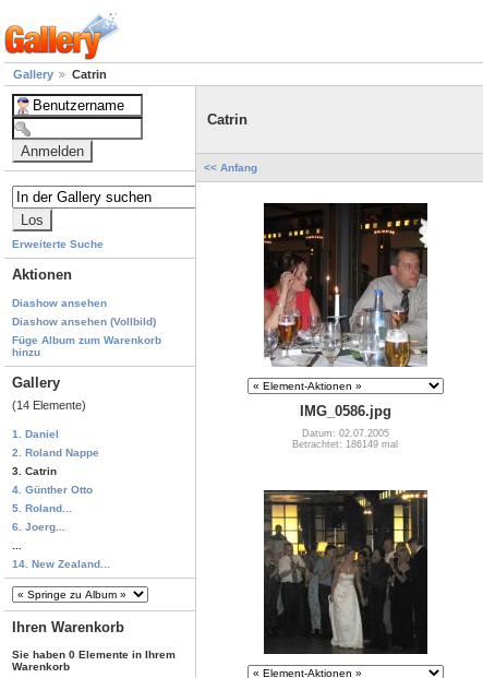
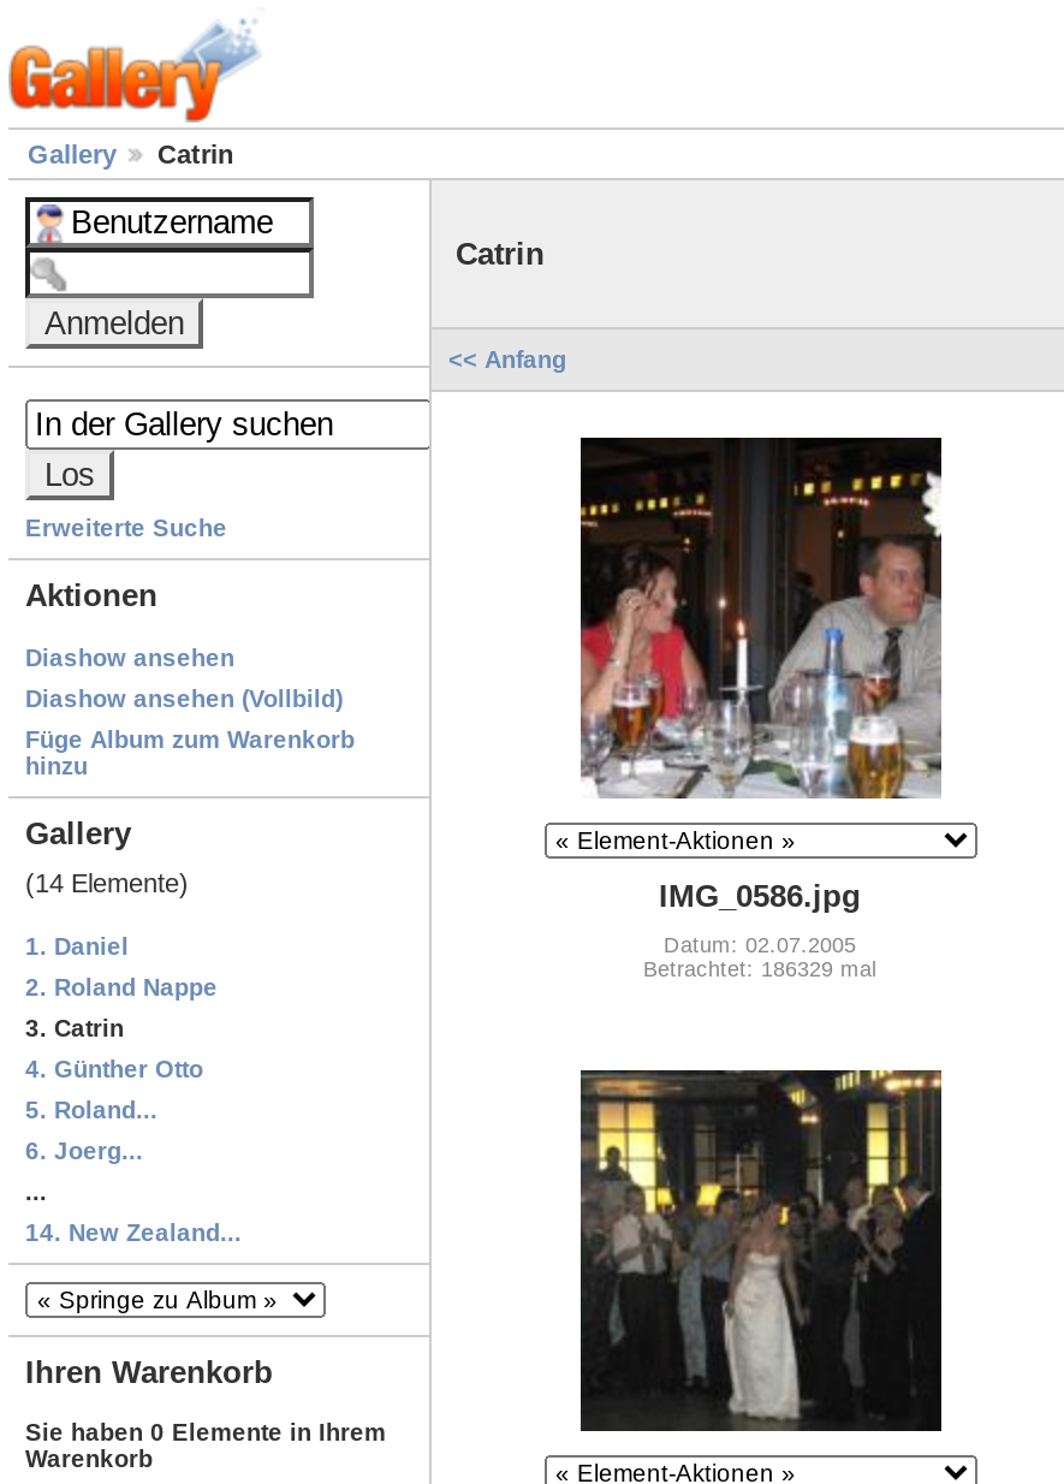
[292,438,398,449] Betrachtet: 186149 mal -> [643,956,876,980] Betrachtet: 186329 mal

